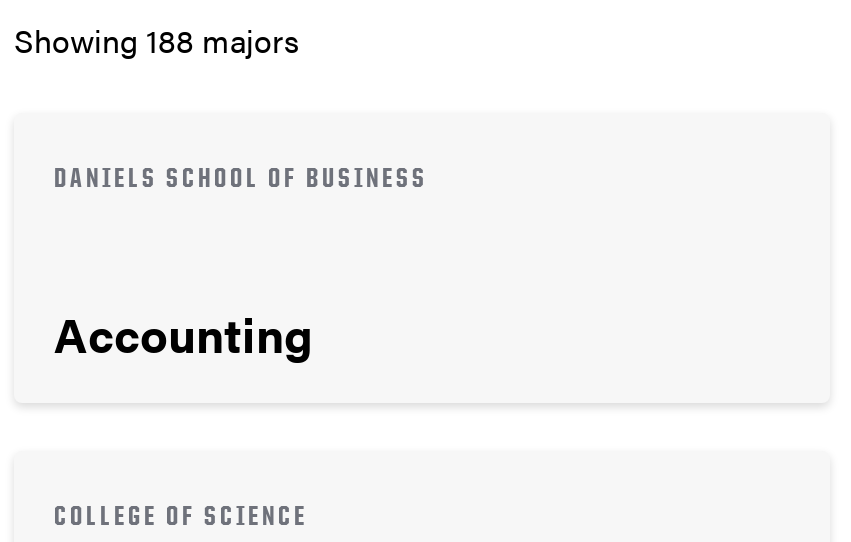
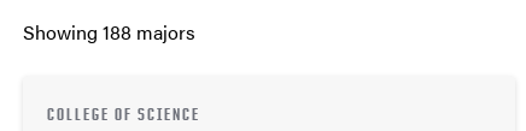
[54,159,428,367] DANIELS SCHOOL OF BUSINESS | Accounting -> none

